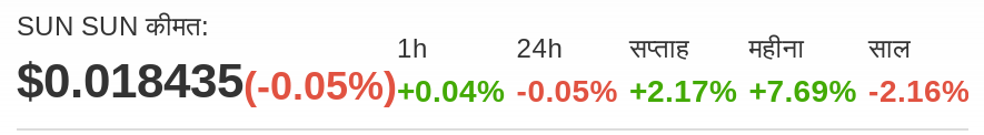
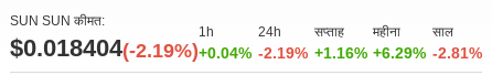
[17,53,397,108] $0.018435(-0.05%) -> [10,34,199,62] $0.018404(-2.19%)
[517,73,617,108] -0.05% -> [258,44,308,62] -2.19%
[629,73,736,108] +2.17% -> [314,44,367,62] +1.16%
[749,73,855,108] +7.69% -> [373,44,426,62] +6.29%
[868,73,968,108] -2.16% -> [432,44,482,62] -2.81%

